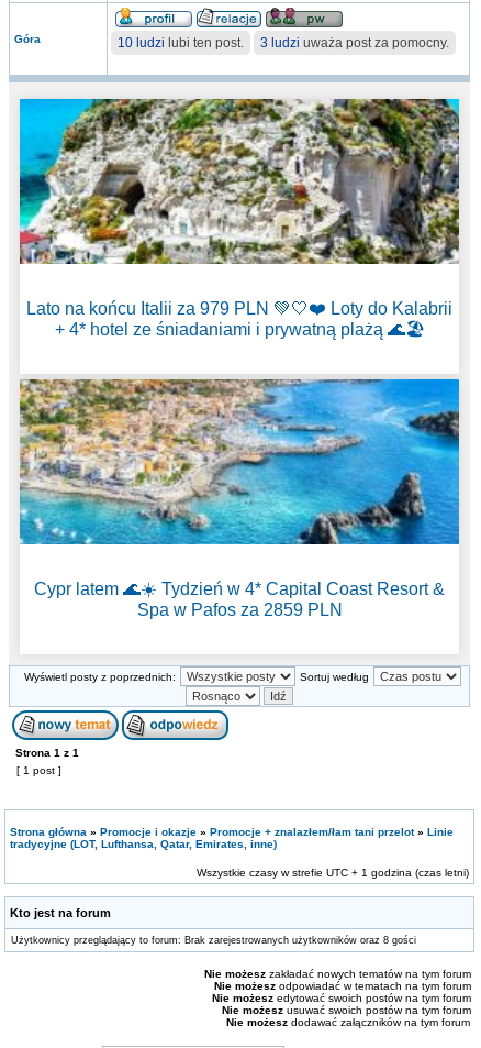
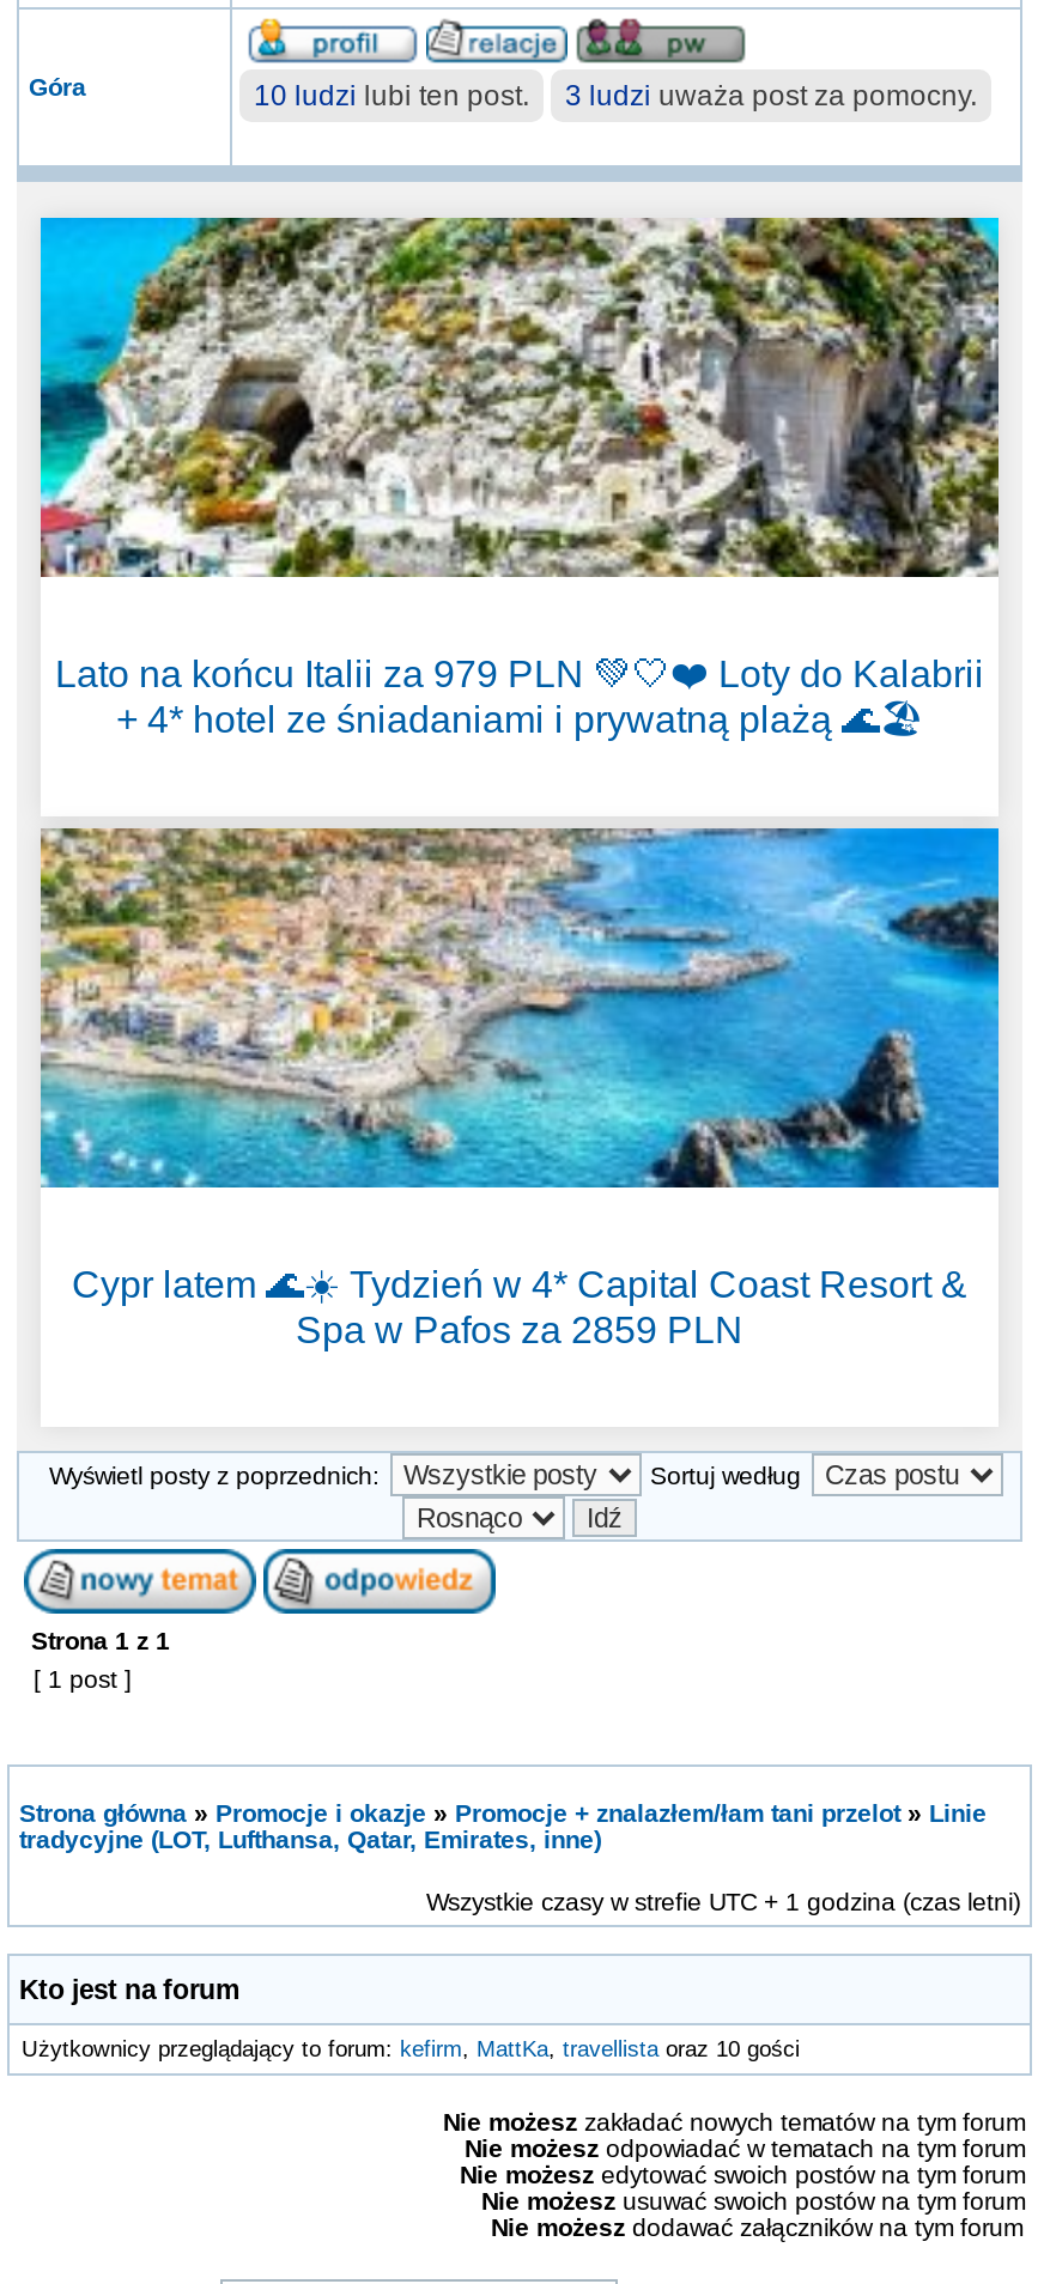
[11,935,416,946] Użytkownicy przeglądający to forum: Brak zarejestrowanych użytkowników oraz 8 gości -> [22,2037,800,2061] Użytkownicy przeglądający to forum: kefirm, MattKa, travellista oraz 10 gości

